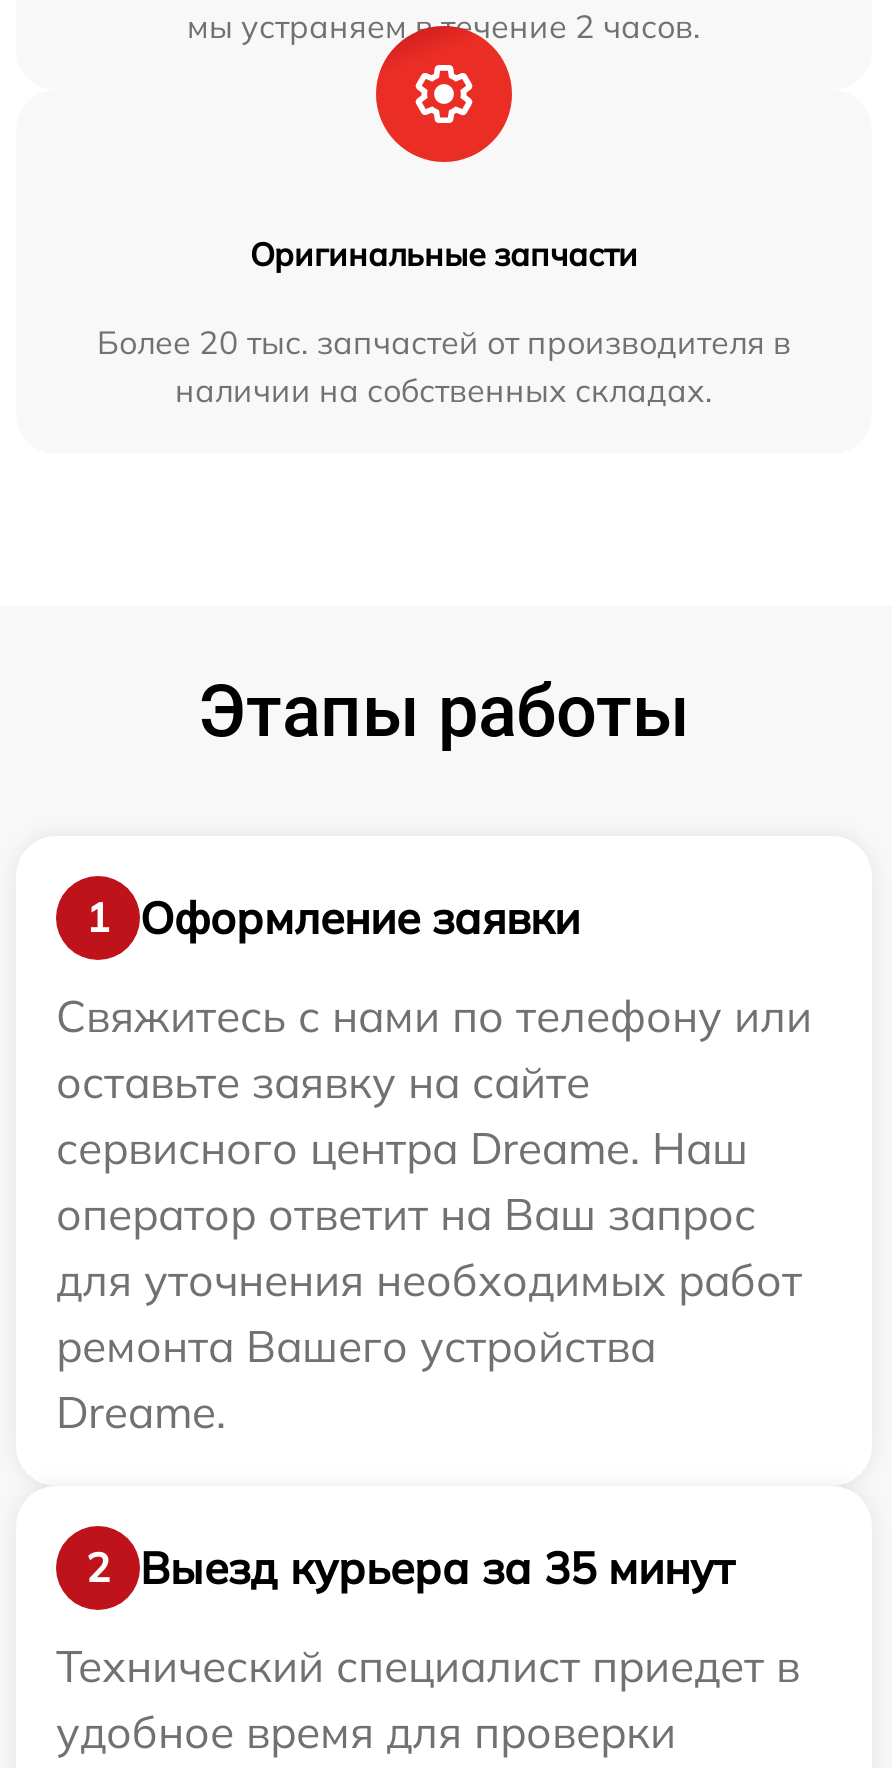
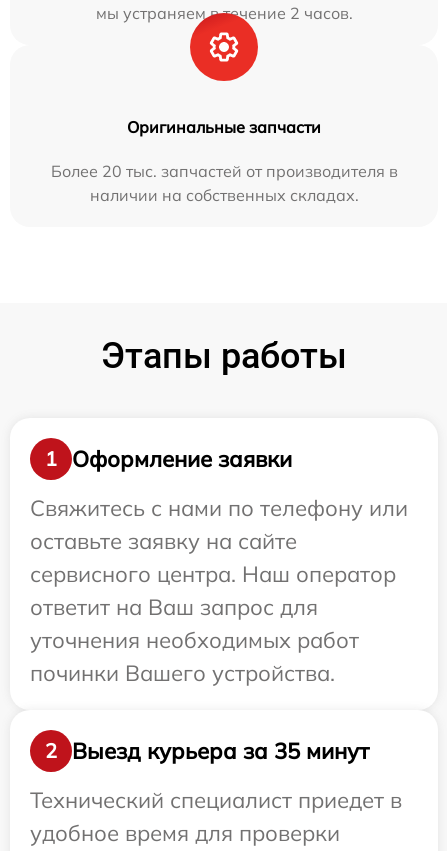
[56,1121,802,1441] сервисного центра Dreame. Наш | оператор ответит на Ваш запрос | для уточнения необходимых работ | ремонта Вашего устройства | Dreame. -> [30,560,396,687] сервисного центра. Наш оператор | ответит на Ваш запрос для | уточнения необходимых работ | починки Вашего устройства.

